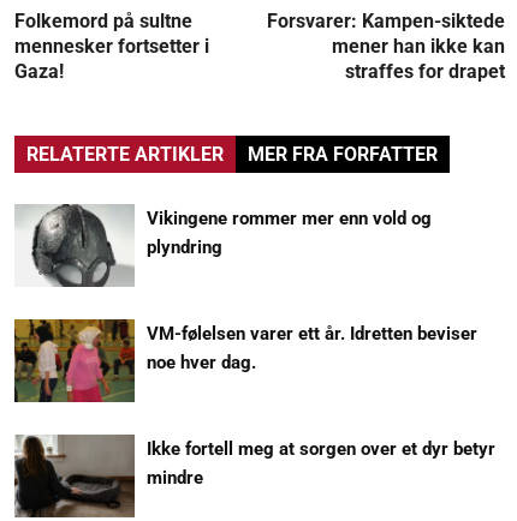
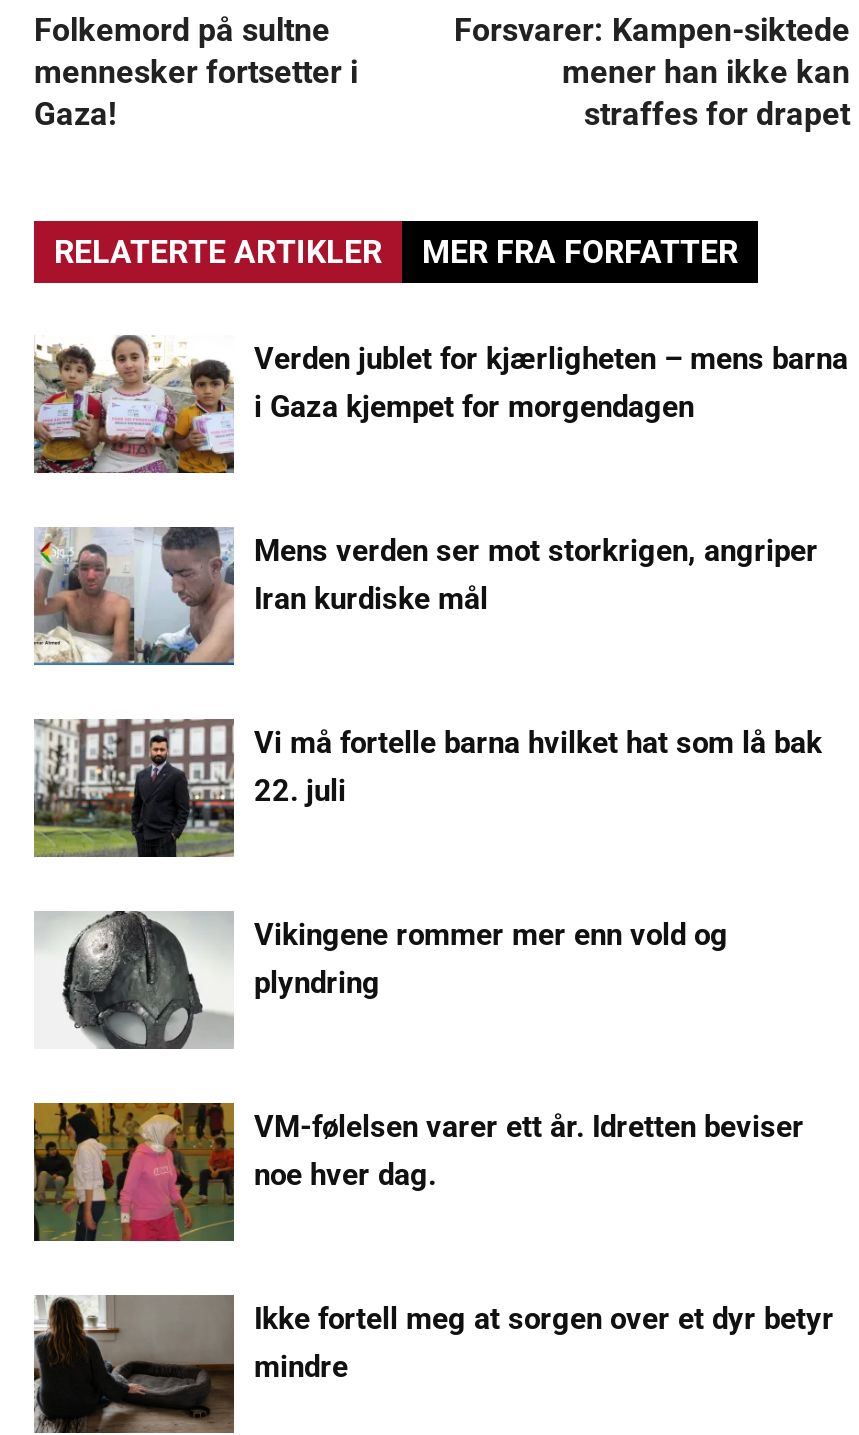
none -> [32,337,848,475] [image] | Verden jublet for kjærligheten – mens barna | i Gaza kjempet for morgendagen
none -> [34,527,818,667] [image] | Mens verden ser mot storkrigen, angriper | Iran kurdiske mål
none -> [34,719,822,859] [image] | Vi må fortelle barna hvilket hat som lå bak | 22. juli

